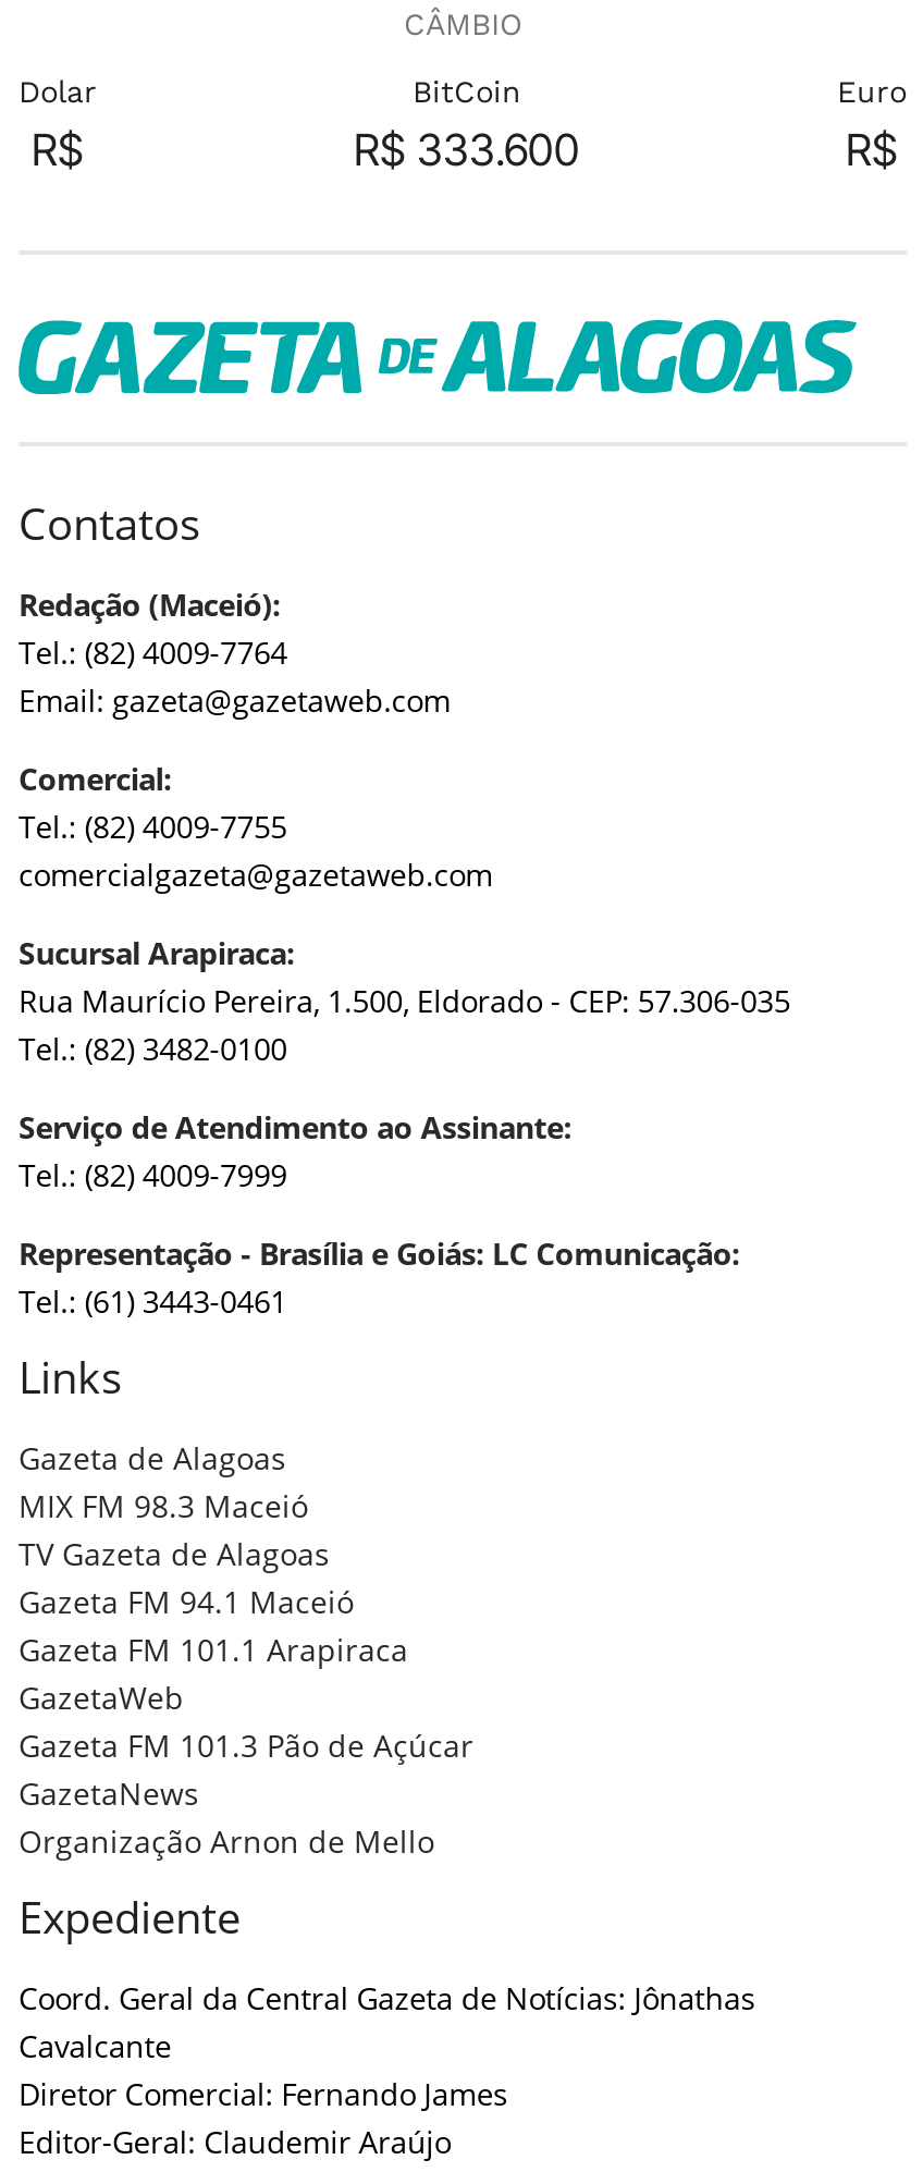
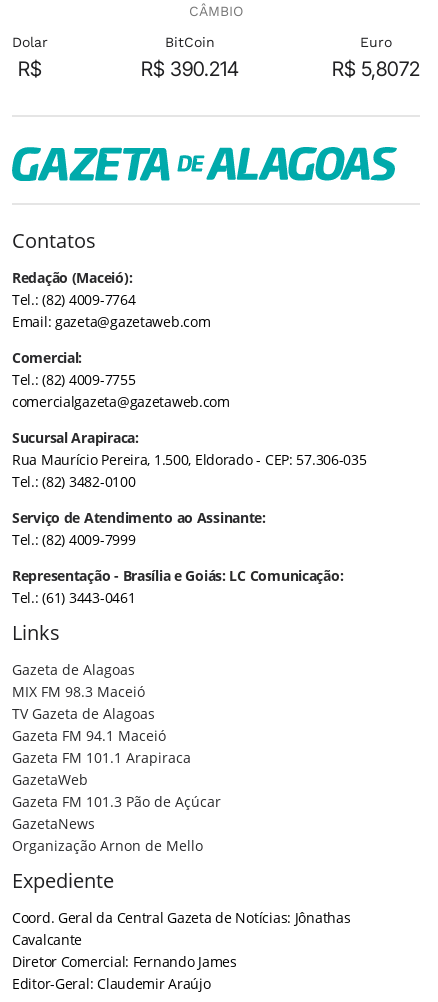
[354,124,580,176] R$ 333.600 -> [141,57,239,81] R$ 390.214
[846,124,898,176] R$ -> [332,57,420,81] R$ 5,8072

